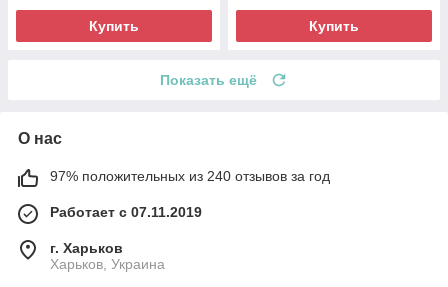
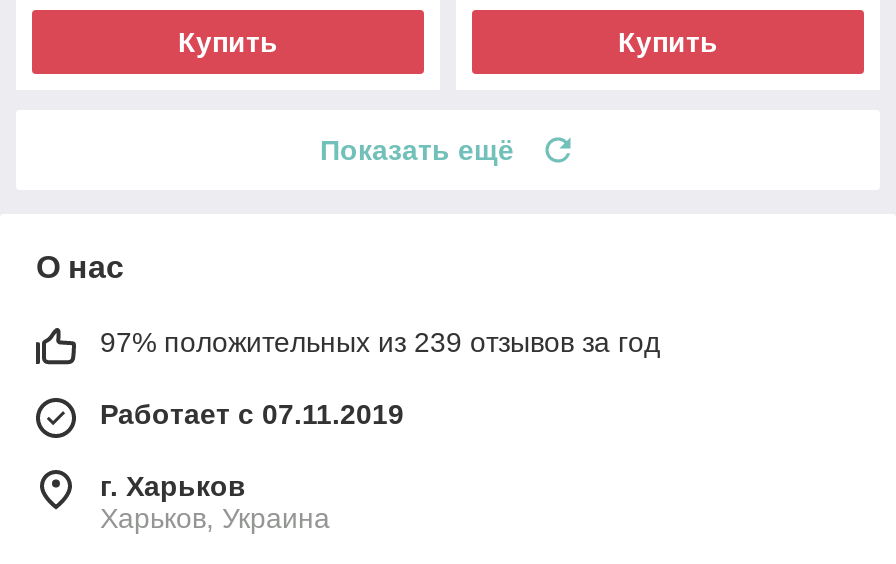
[50,168,330,184] 97% положительных из 240 отзывов за год -> [100,326,660,358] 97% положительных из 239 отзывов за год

